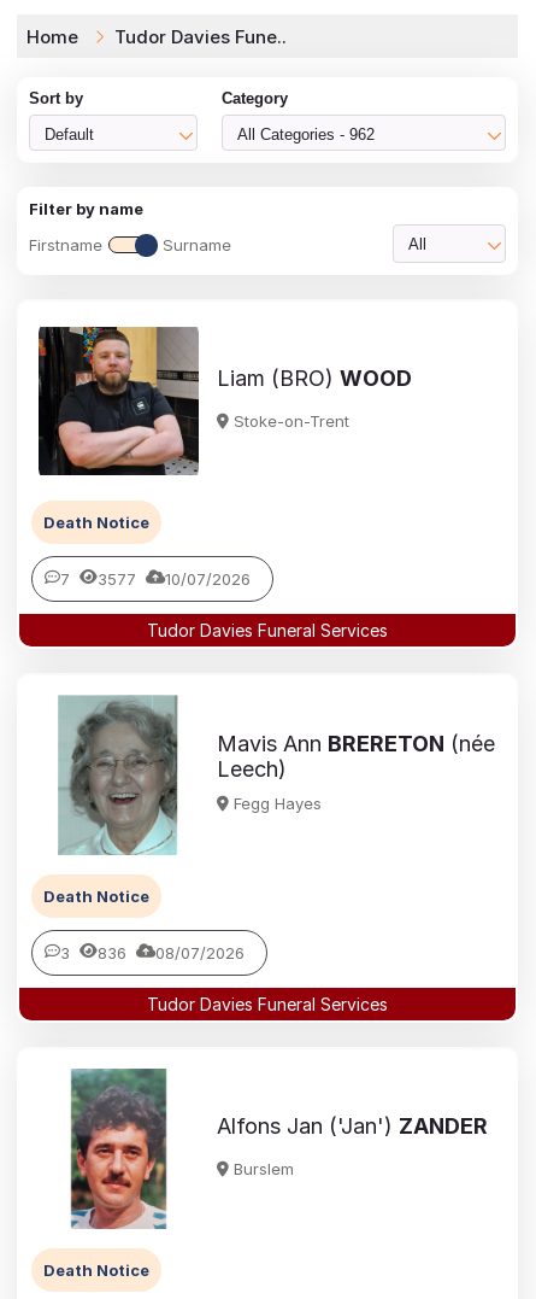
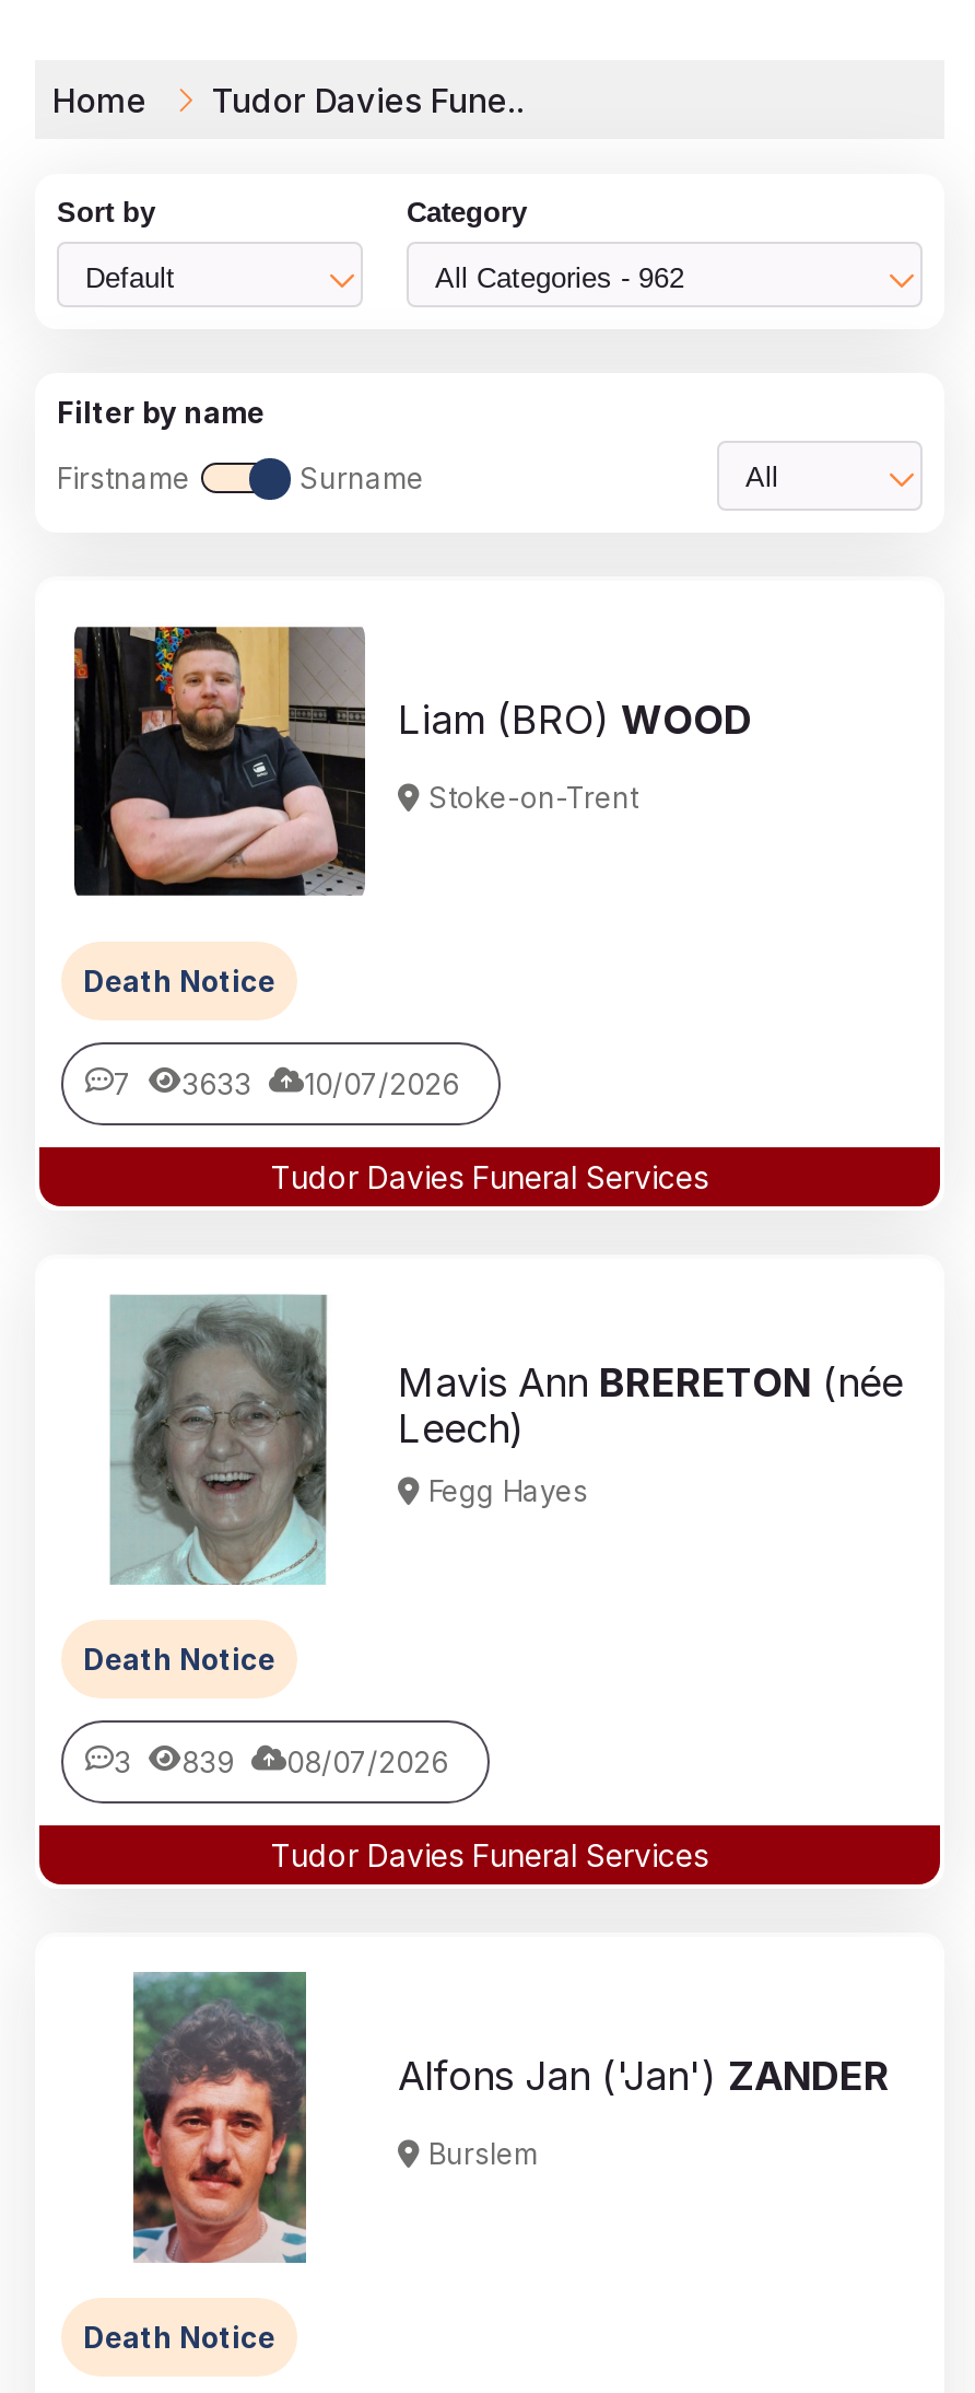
[60,569,251,588] 7 3577 10/07/2026 -> [114,1066,459,1101] 7 3633 10/07/2026
[60,943,245,962] 3 836 08/07/2026 -> [114,1744,448,1779] 3 839 08/07/2026

